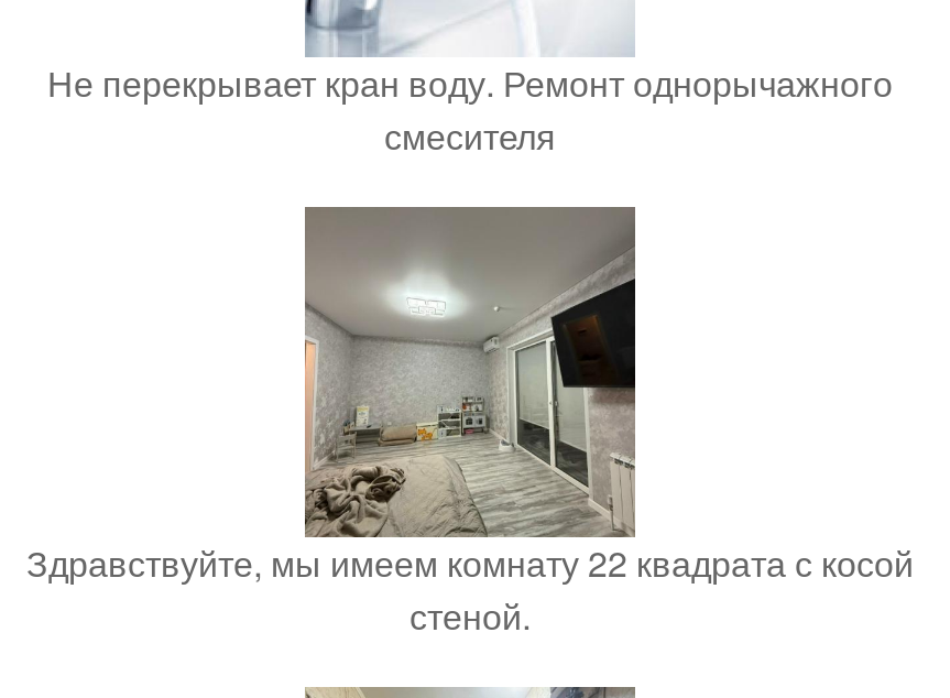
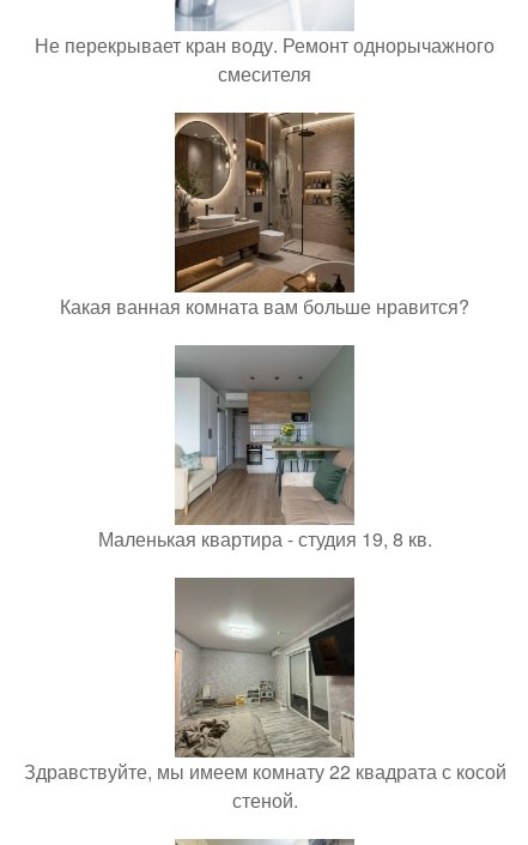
none -> [60,113,469,320] [image] | Какая ванная комната вам больше нравится?
none -> [98,344,432,553] [image] | Маленькая квартира - студия 19, 8 кв.

